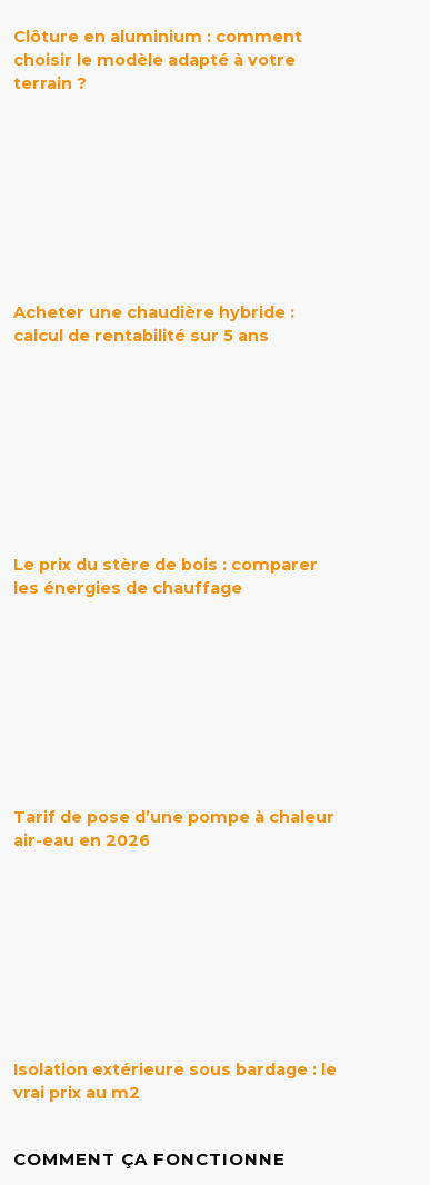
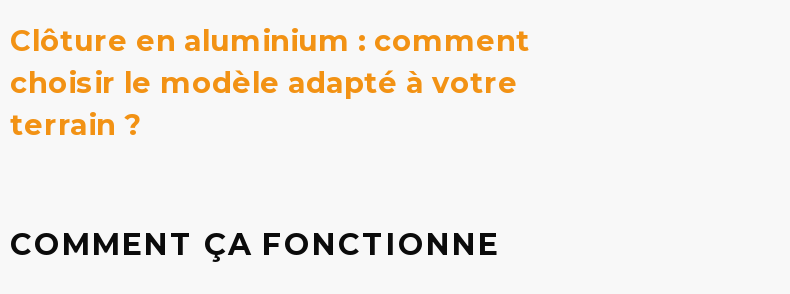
[13,302,294,346] Acheter une chaudière hybride : | calcul de rentabilité sur 5 ans -> none
[13,555,318,598] Le prix du stère de bois : comparer | les énergies de chauffage -> none
[13,807,334,851] Tarif de pose d’une pompe à chaleur | air-eau en 2026 -> none
[13,1059,337,1103] Isolation extérieure sous bardage : le | vrai prix au m2 -> none

